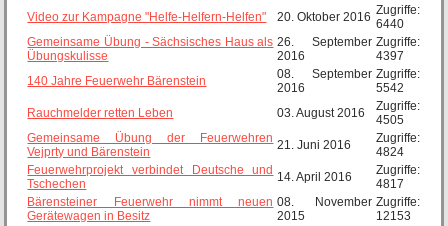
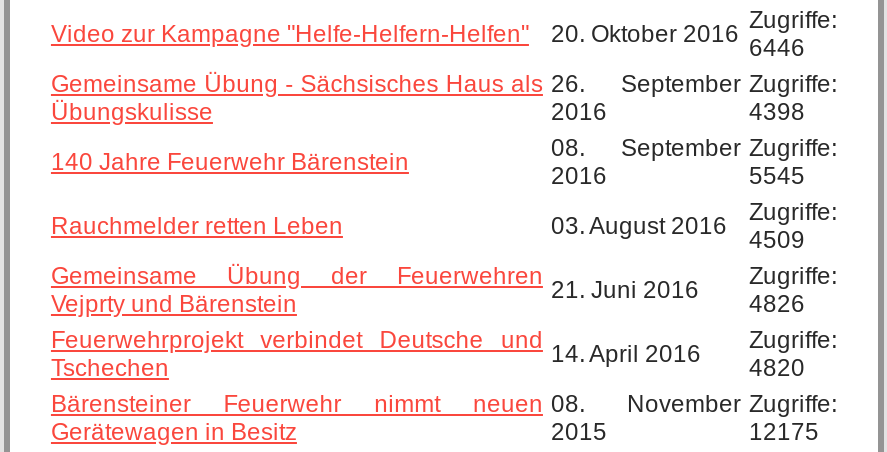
[27,3,420,31] Video zur Kampagne "Helfe-Helfern-Helfen" 20. Oktober 2016 Zugriffe: 6440 -> [51,6,837,62] Video zur Kampagne "Helfe-Helfern-Helfen" 20. Oktober 2016 Zugriffe: 6446
[376,49,404,63] 4397 -> [749,98,805,126] 4398
[376,81,404,95] 5542 -> [749,162,805,190] 5545
[277,99,420,127] 03. August 2016 4505 Zugriffe: -> [551,198,837,254] 03. August 2016 4509 Zugriffe:
[27,131,420,159] Gemeinsame Übung der Feuerwehren 21. Juni 2016 4824 Zugriffe: -> [51,262,837,318] Gemeinsame Übung der Feuerwehren 21. Juni 2016 4826 Zugriffe:
[27,163,420,191] Feuerwehrprojekt verbindet Deutsche und 14. April 2016 4817 Zugriffe: -> [51,326,837,382] Feuerwehrprojekt verbindet Deutsche und 14. April 2016 4820 Zugriffe:
[376,209,411,223] 12153 -> [749,418,819,446] 12175

